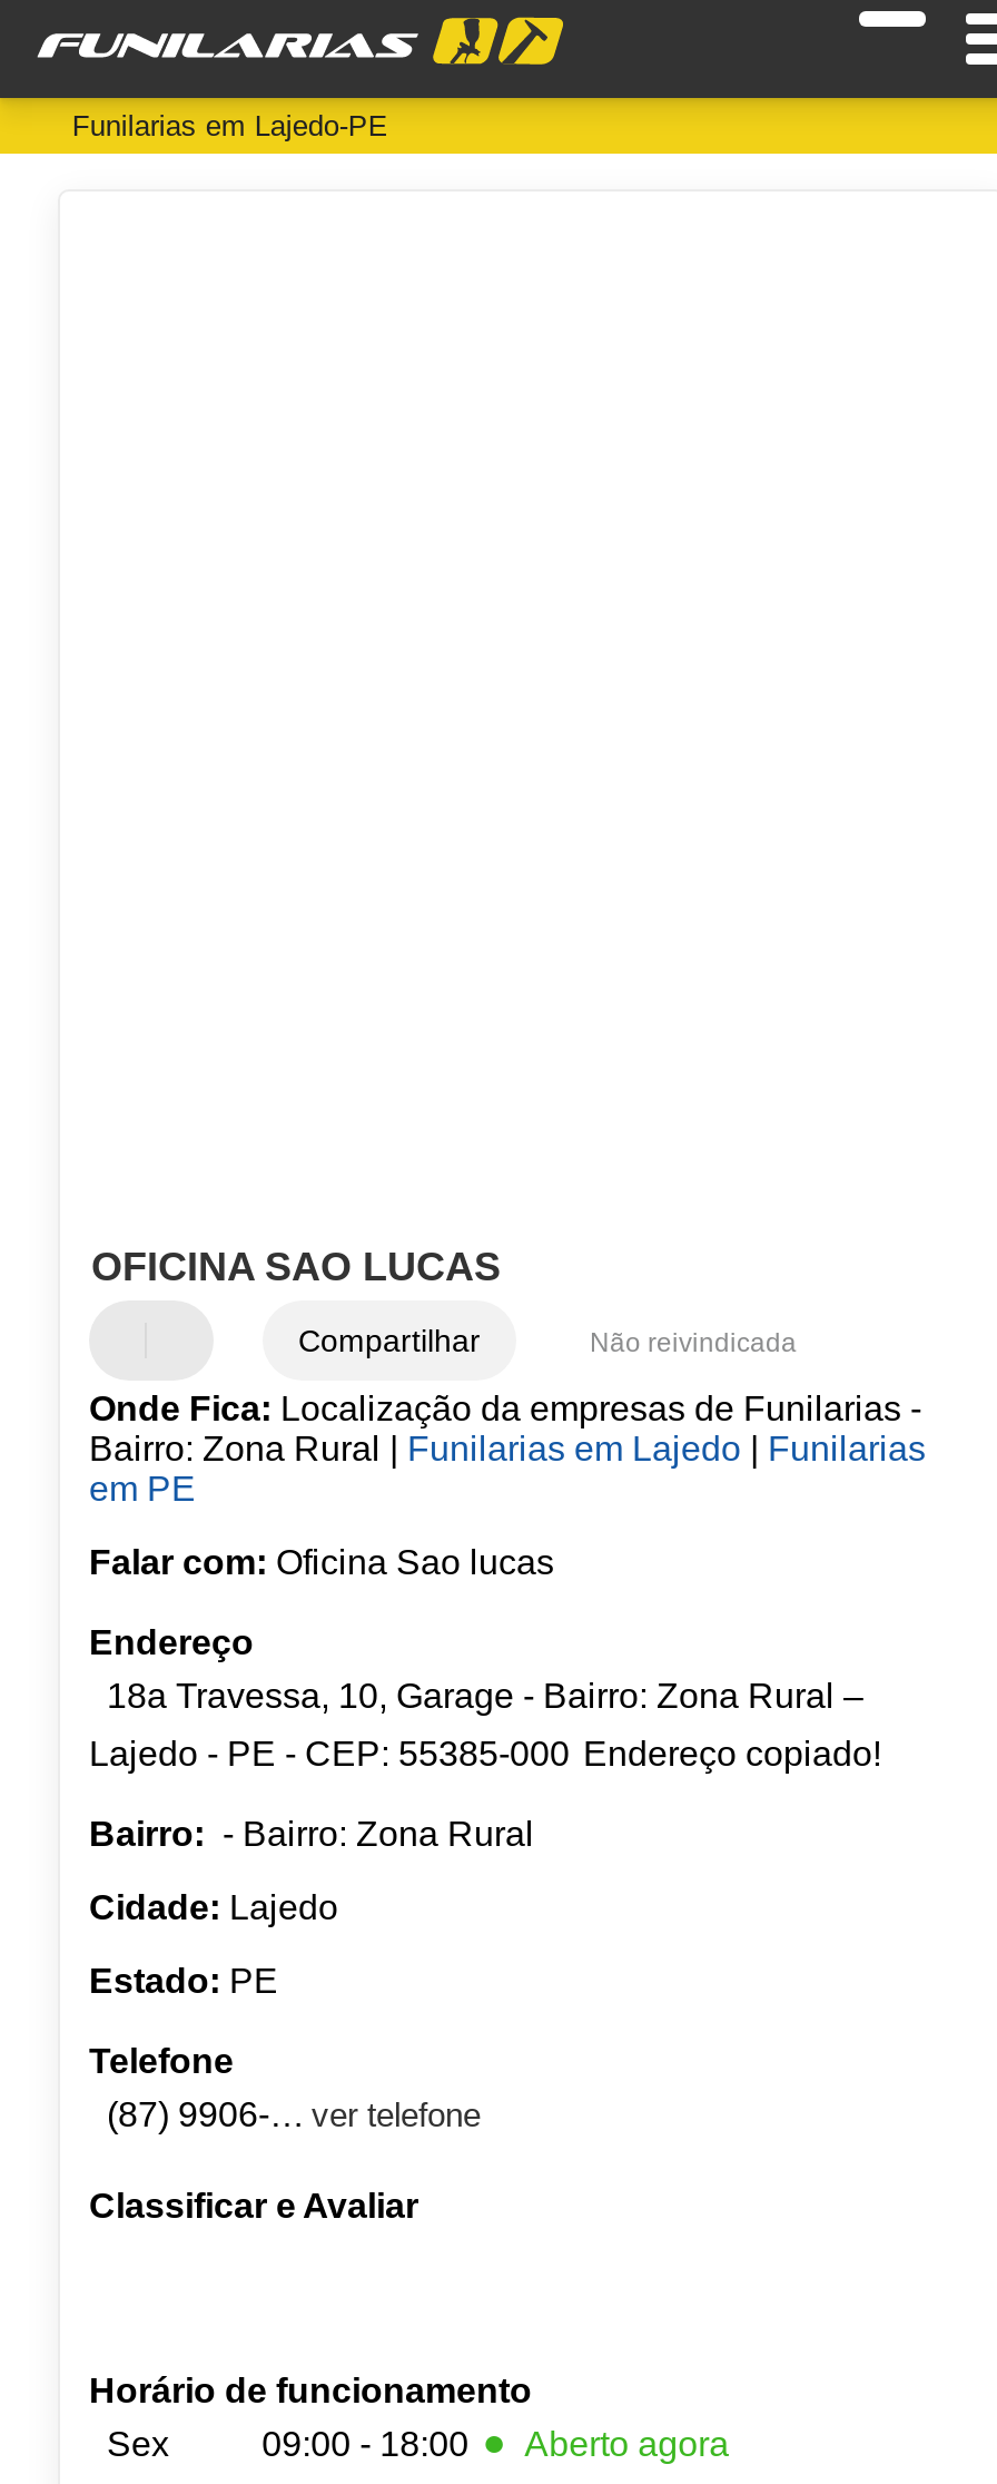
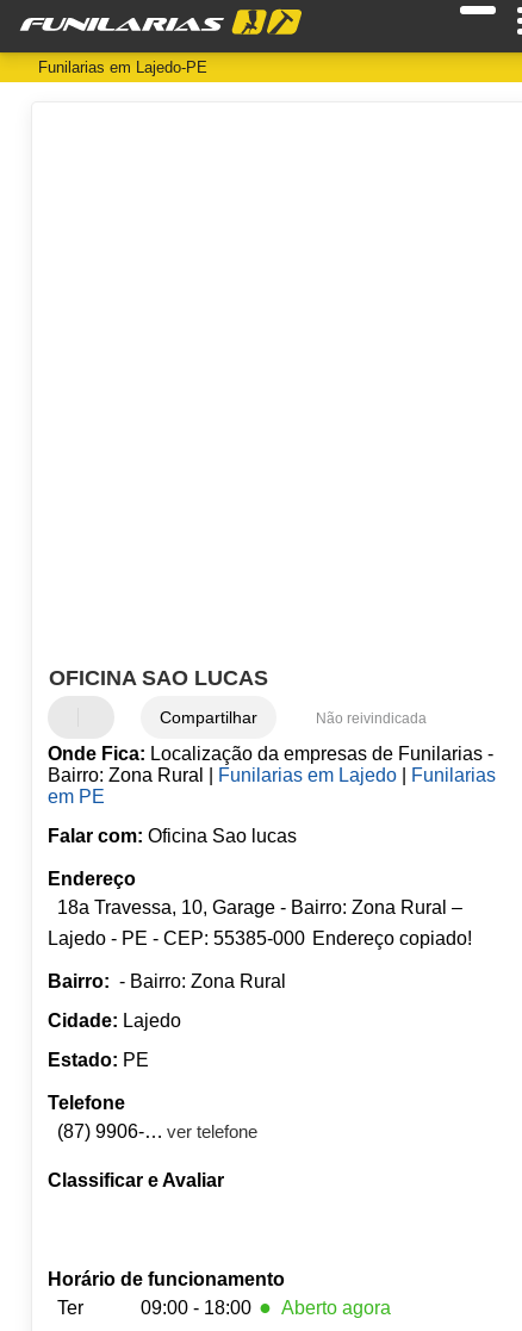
[89,2426,169,2464] Sex -> [48,1298,83,1318] Ter

